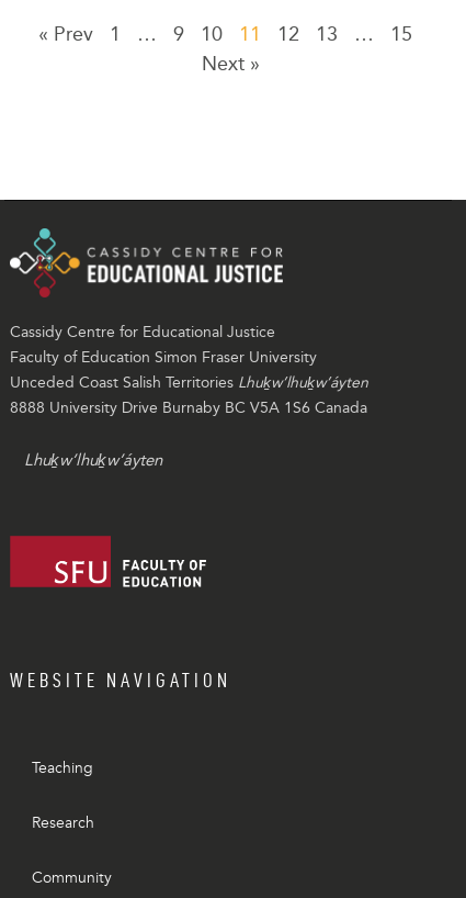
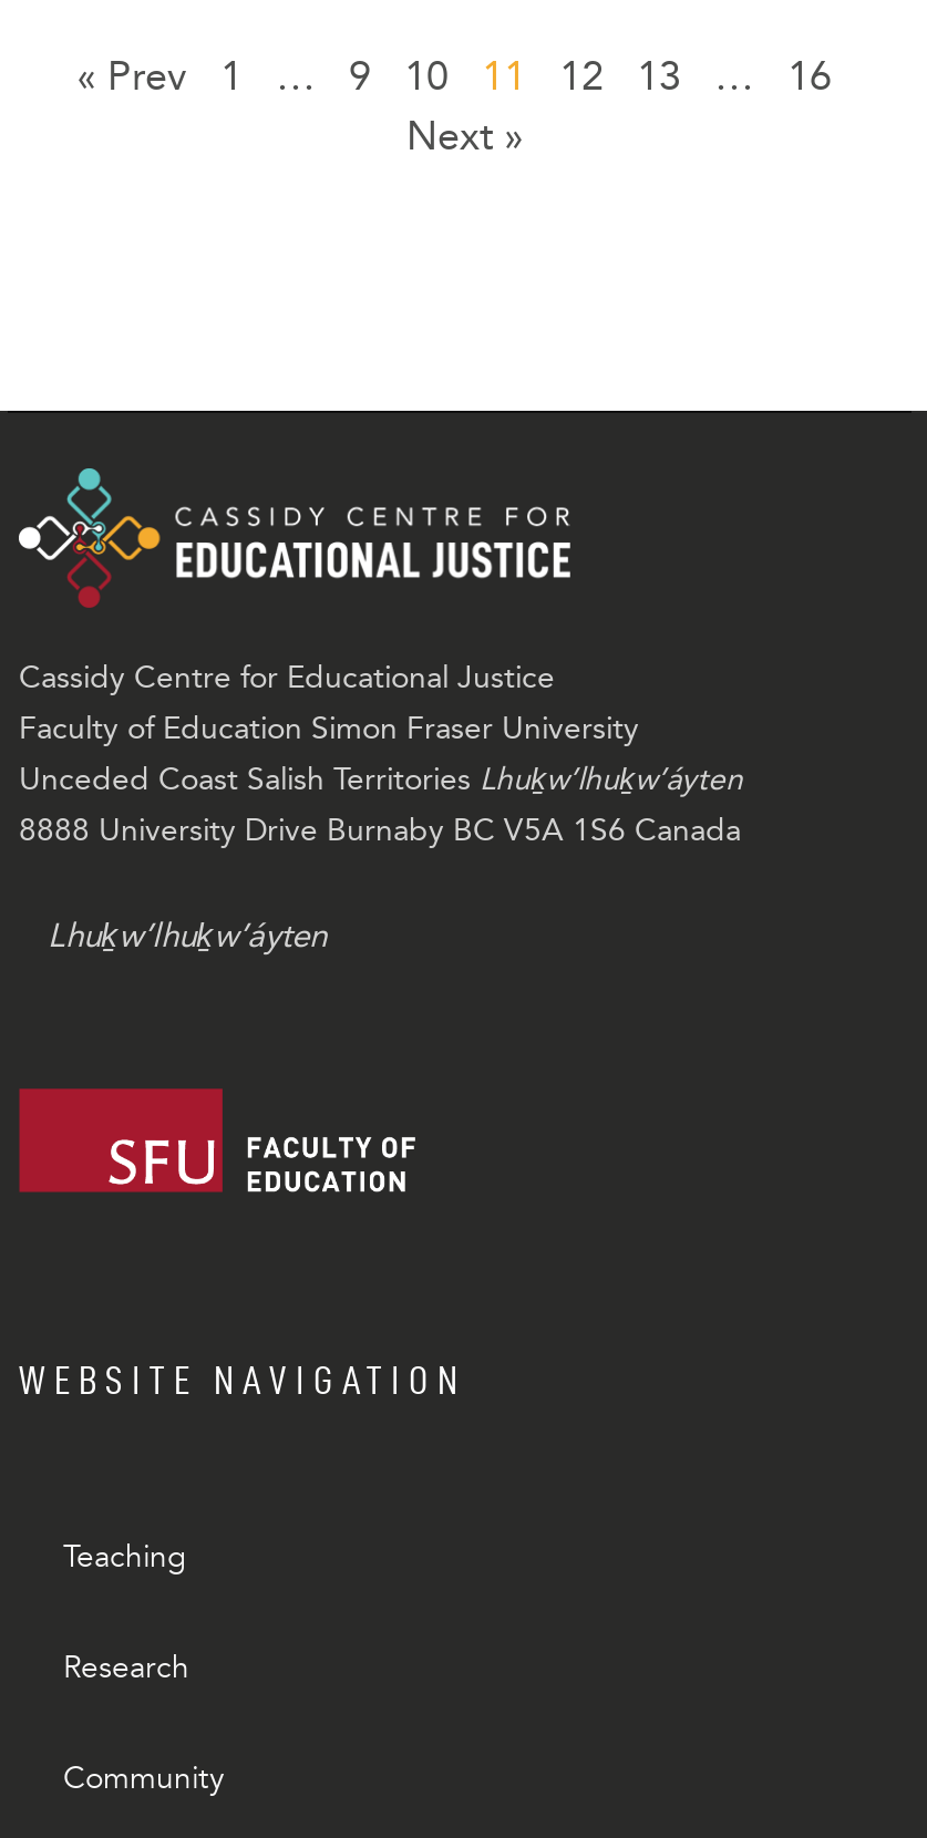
[390,22,412,46] 15 -> [787,51,832,100] 16

